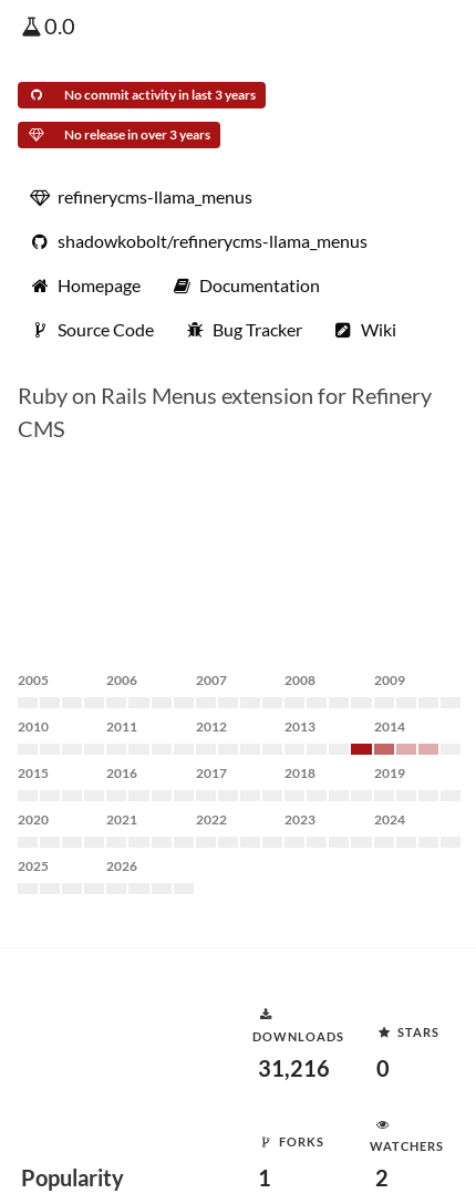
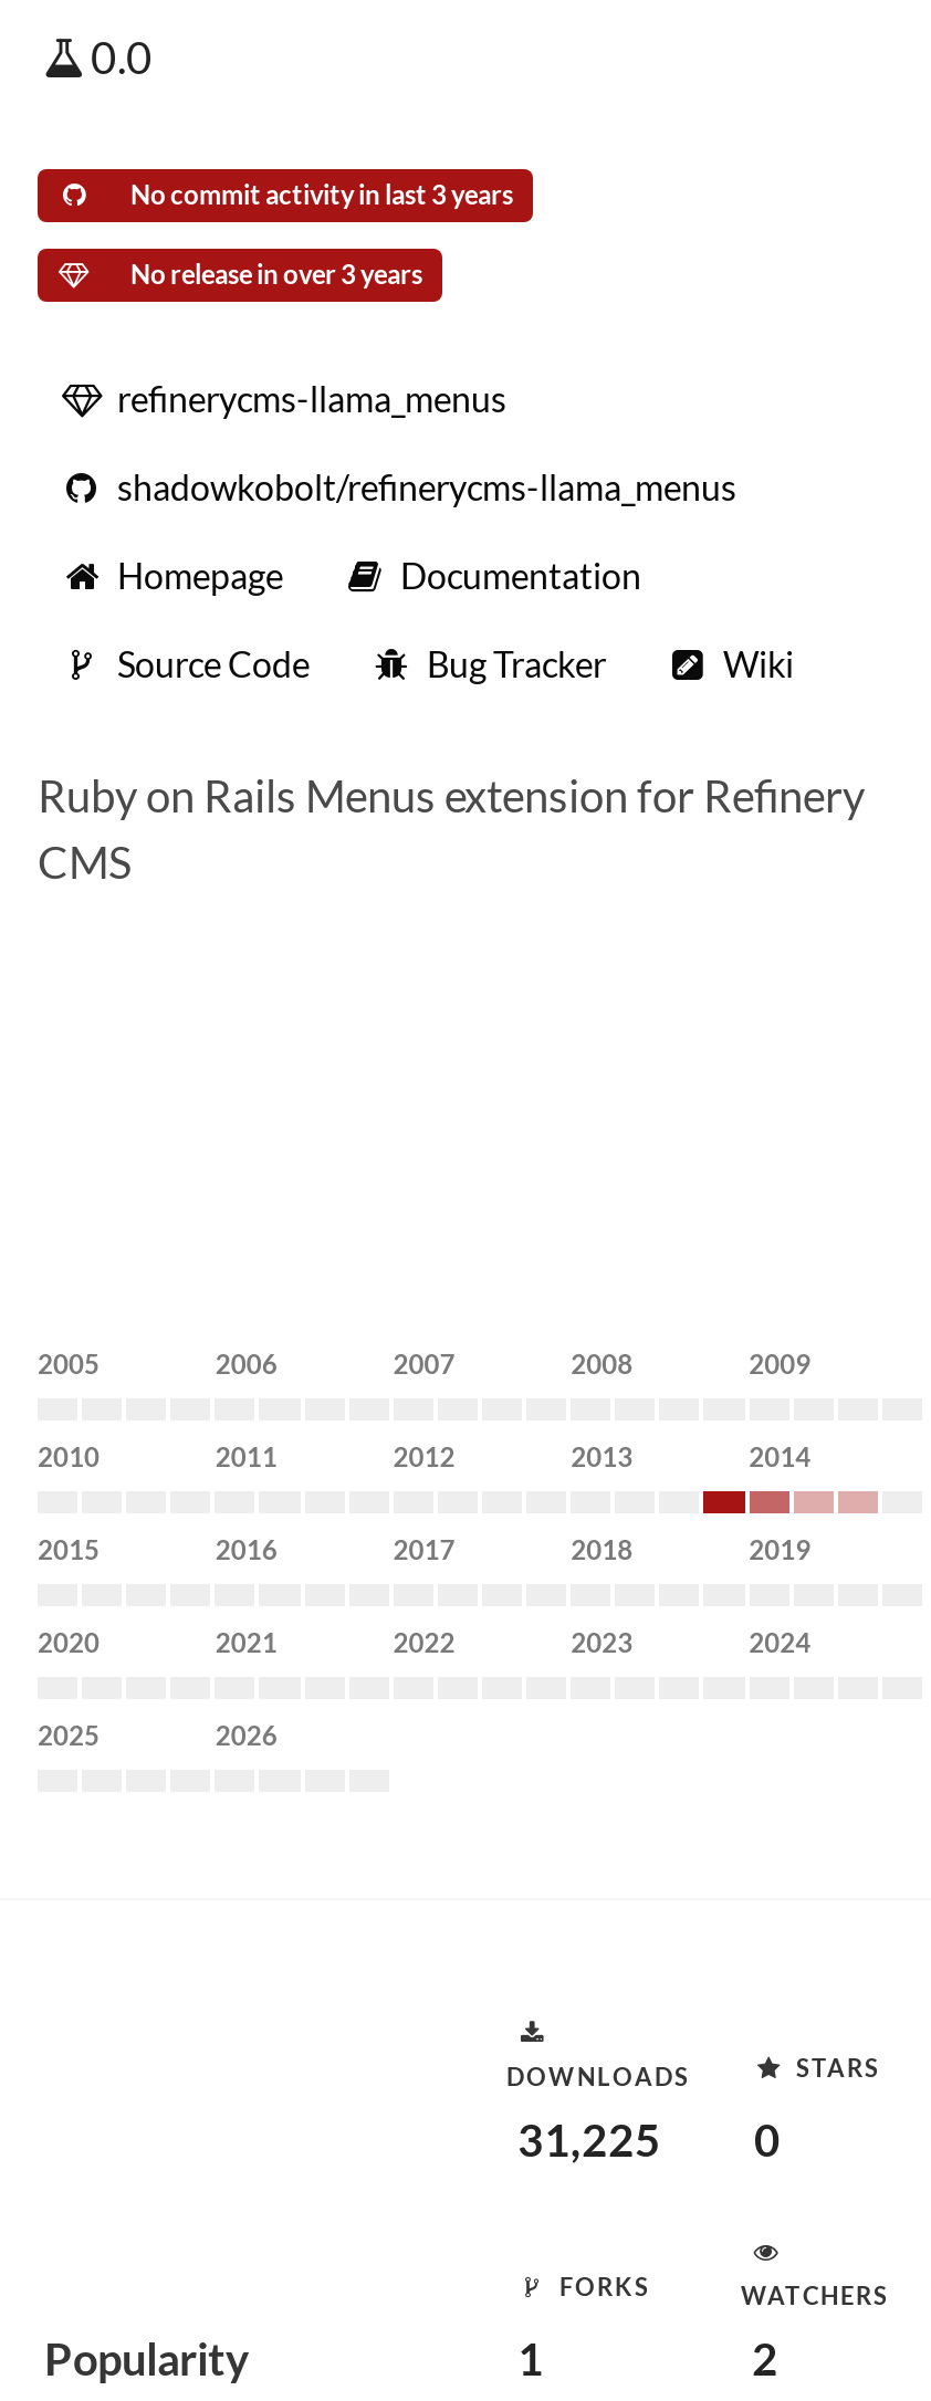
[258,1055,390,1081] 31,216 0 -> [517,2112,781,2166] 31,225 0

